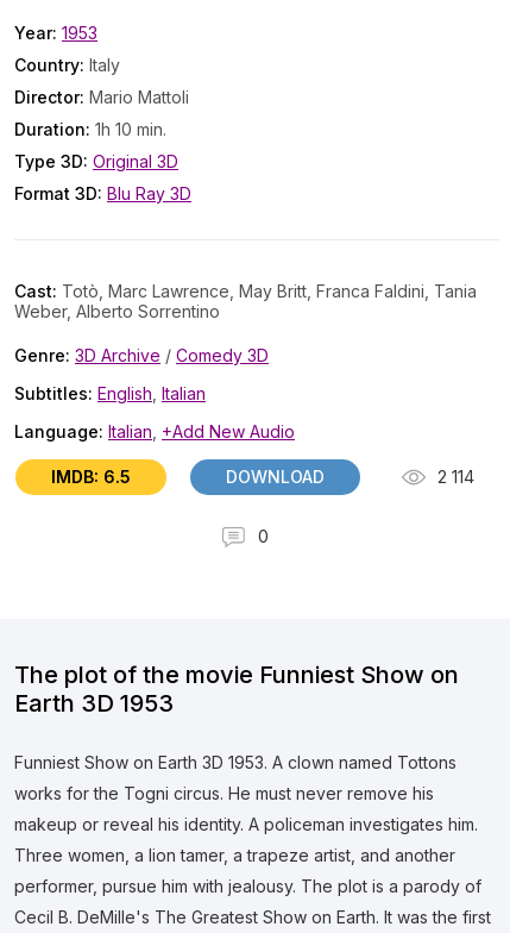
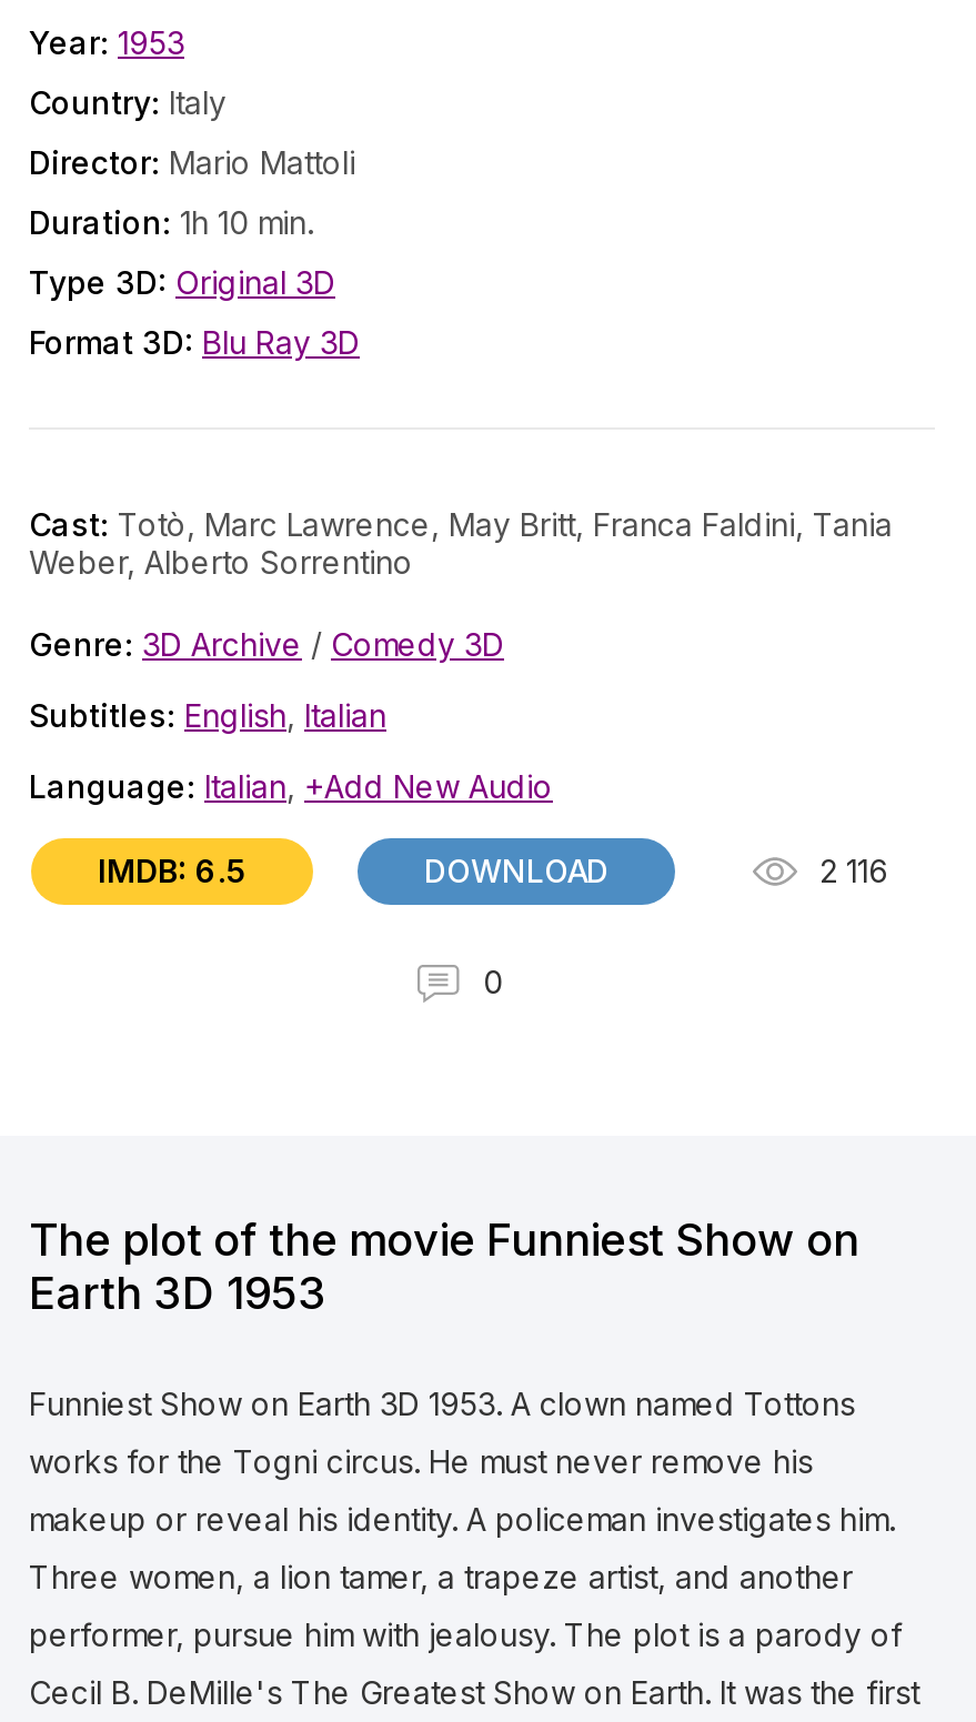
[437,467,474,487] 2 114 -> [819,852,888,889] 2 116

